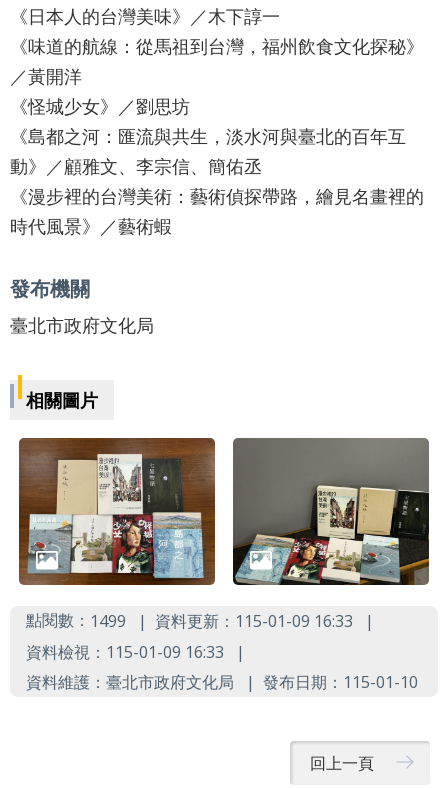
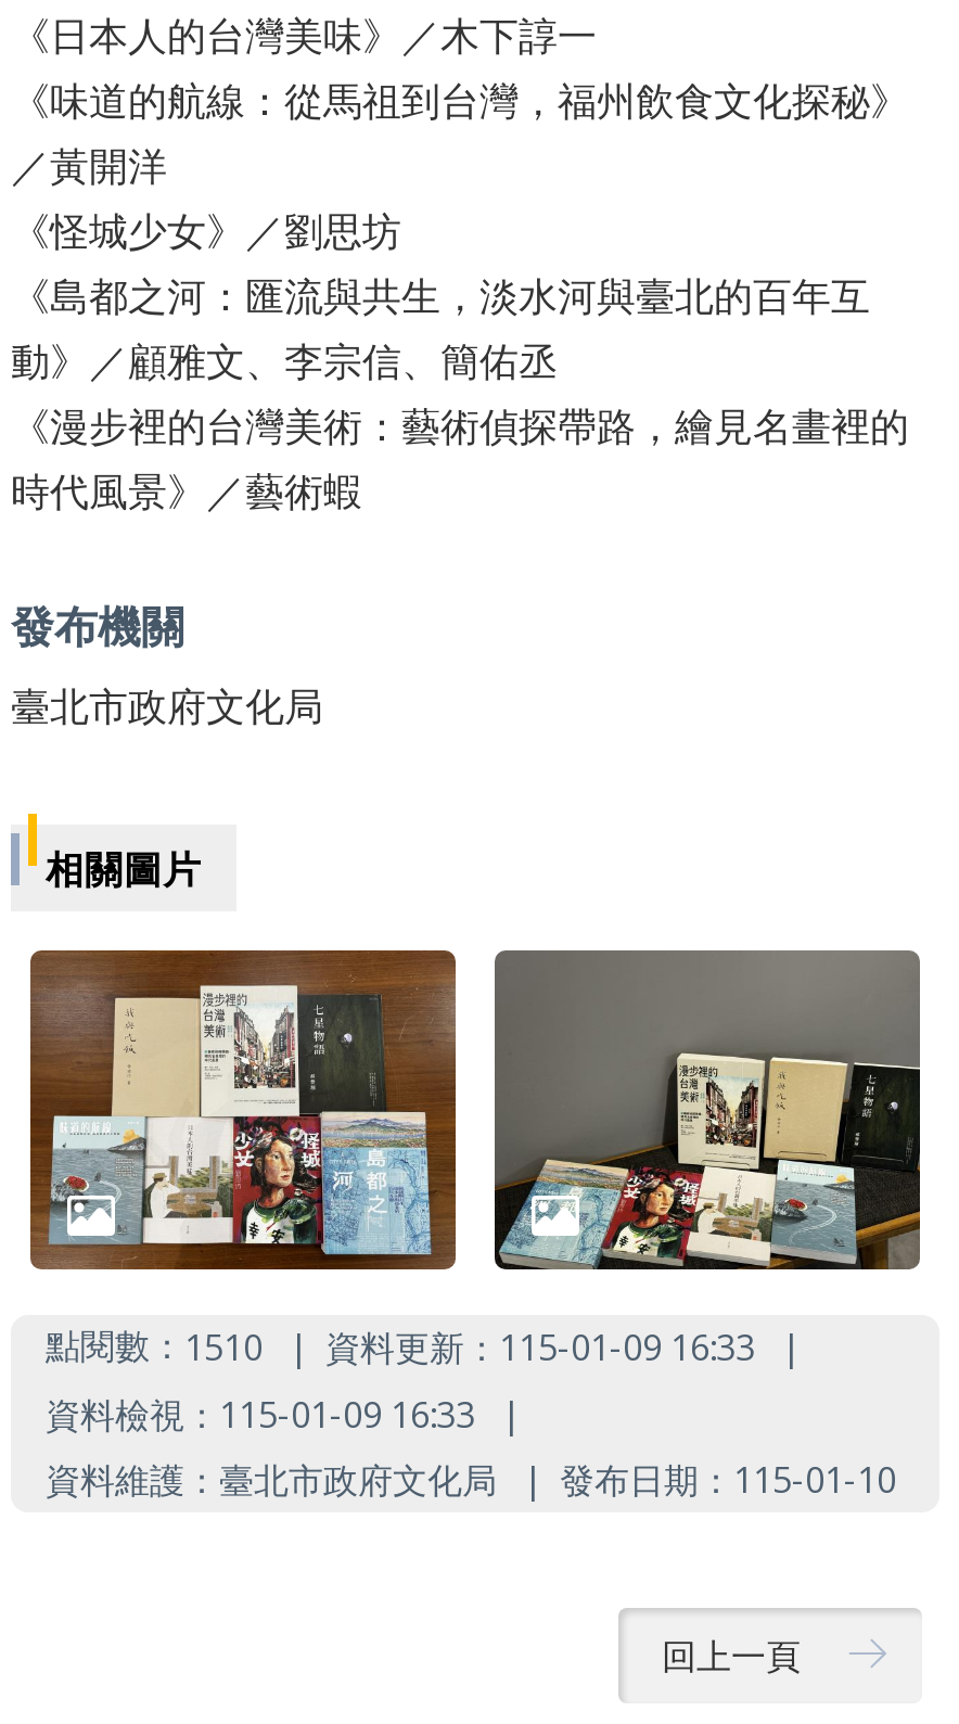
[26,609,353,632] 點閱數：1499 資料更新：115-01-09 16:33 -> [46,1322,755,1372] 點閱數：1510 資料更新：115-01-09 16:33

